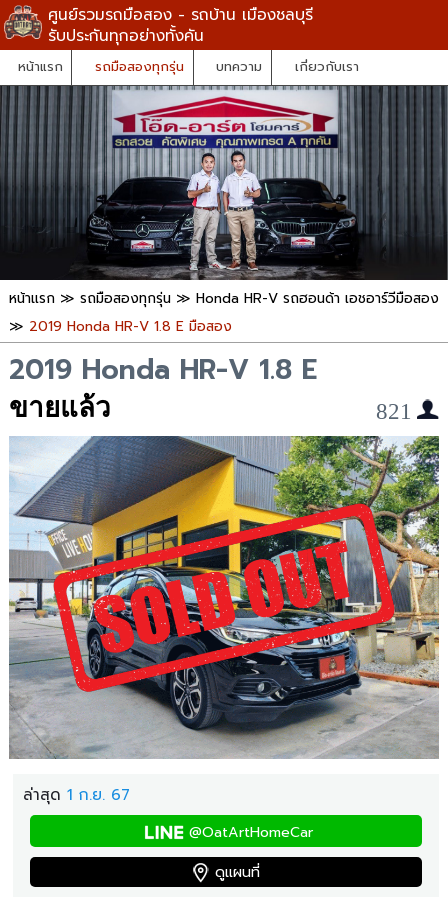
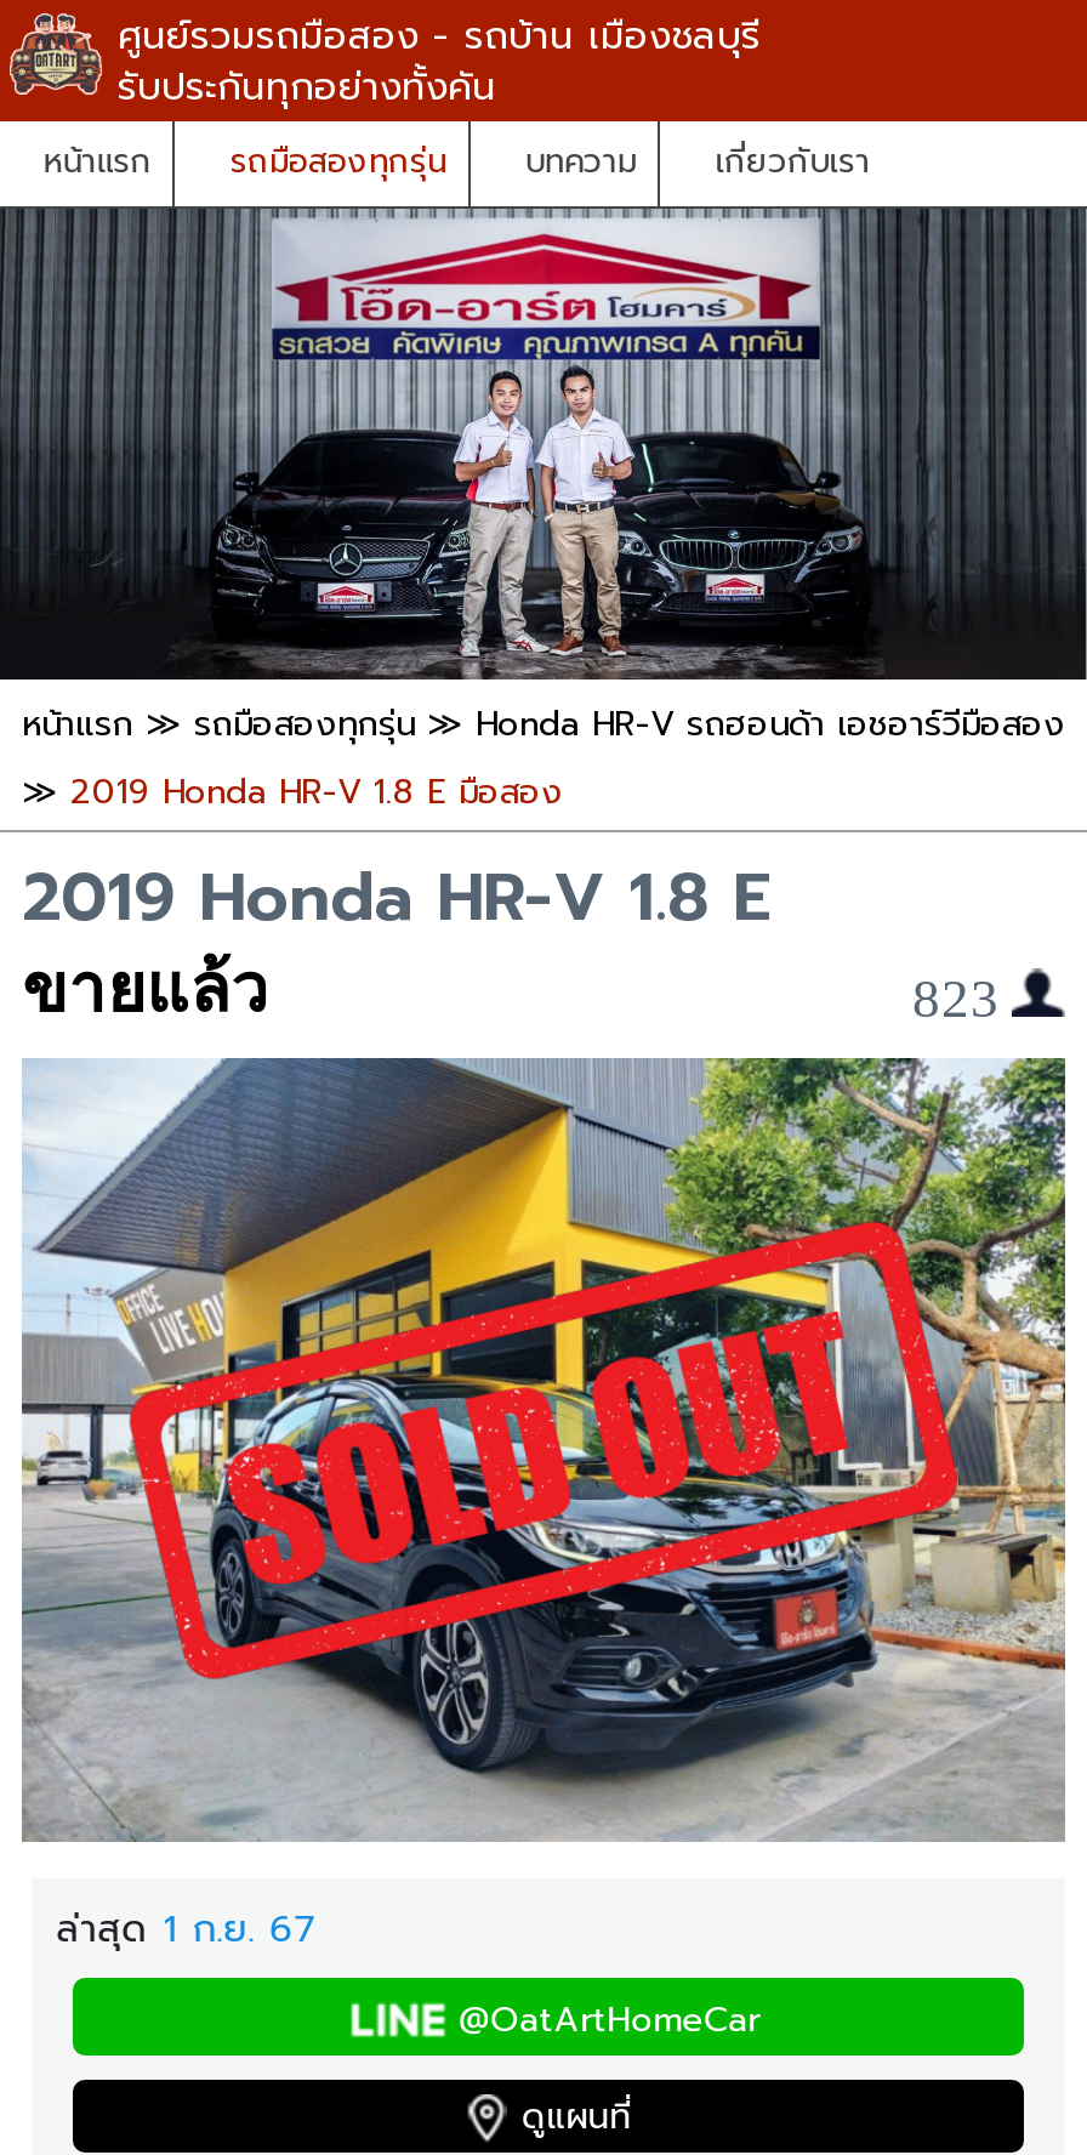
[376,399,412,424] 821 -> [912,970,1000,1030] 823

